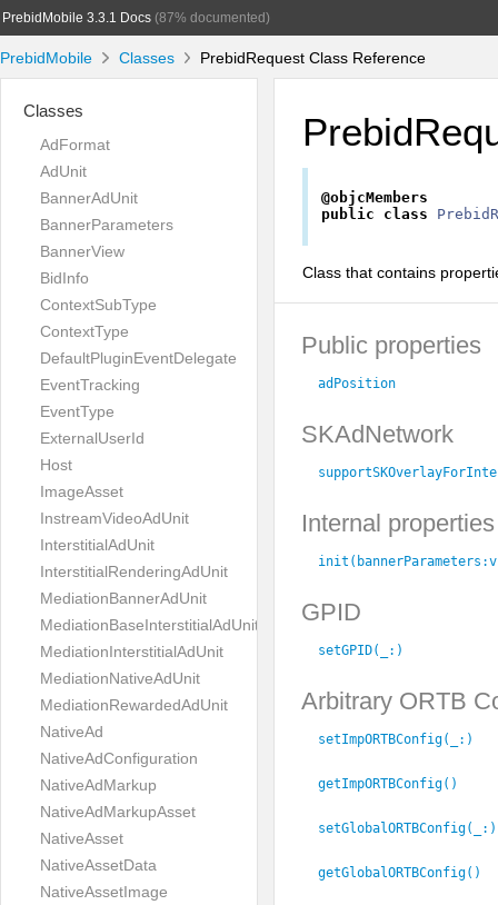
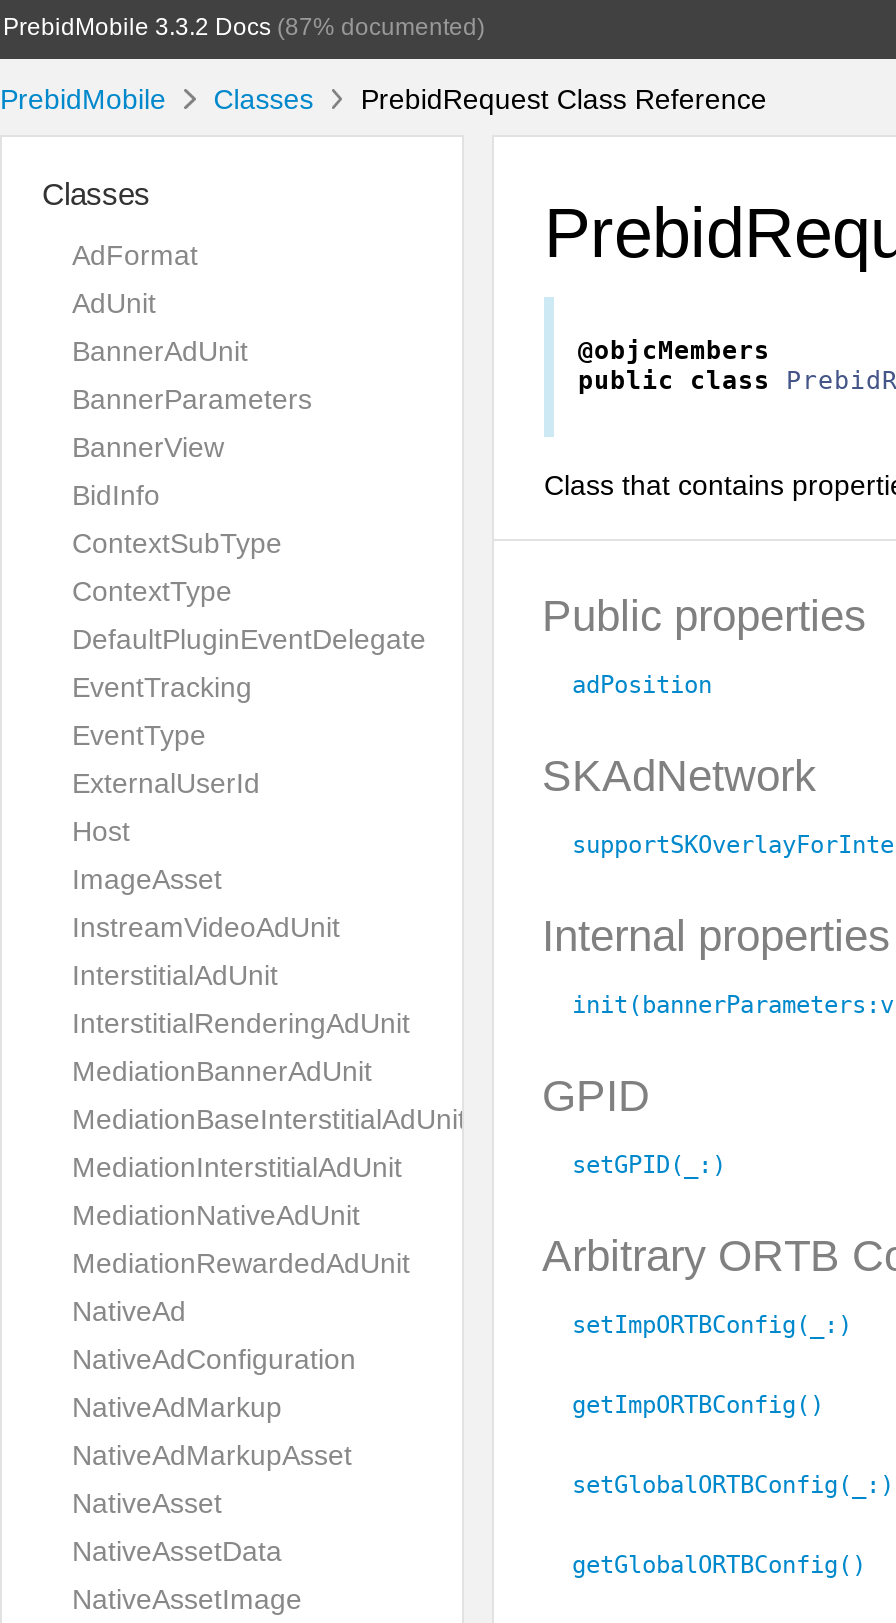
[2,10,270,26] PrebidMobile 3.3.1 Docs (87% documented) -> [3,13,485,41] PrebidMobile 3.3.2 Docs (87% documented)

